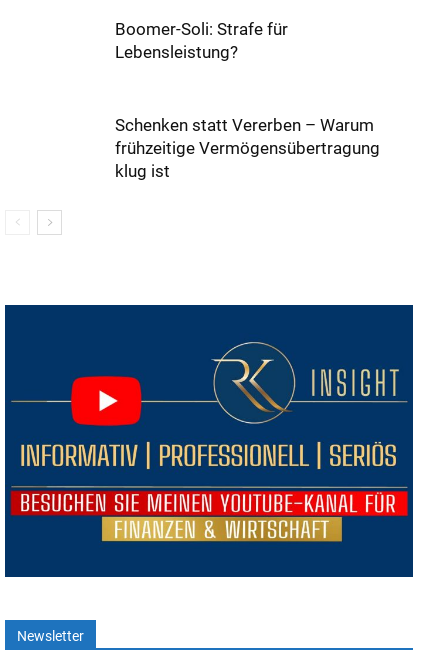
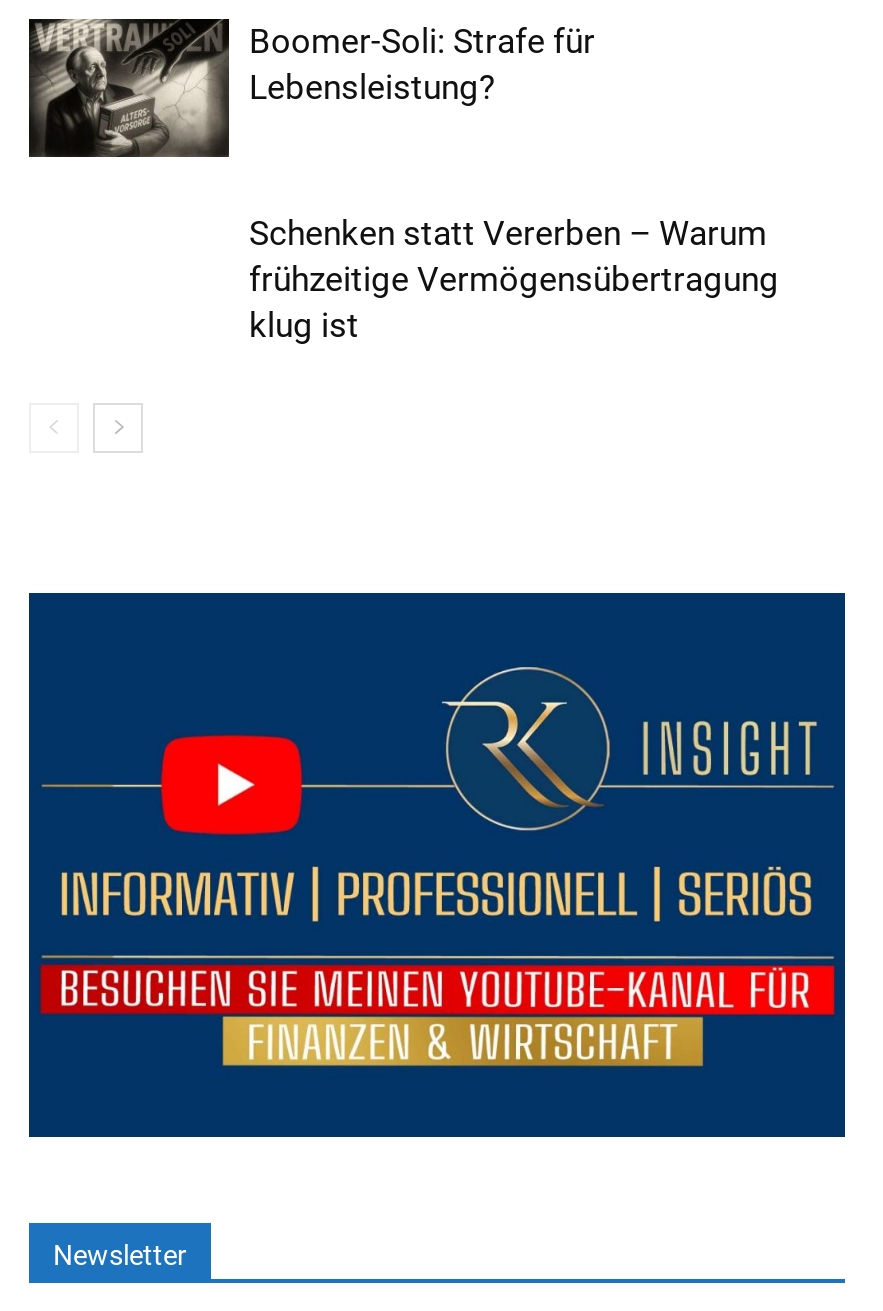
none -> [27,17,231,159] [image]

